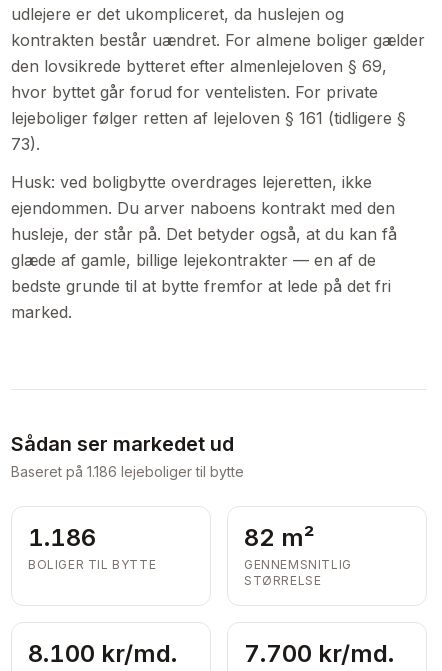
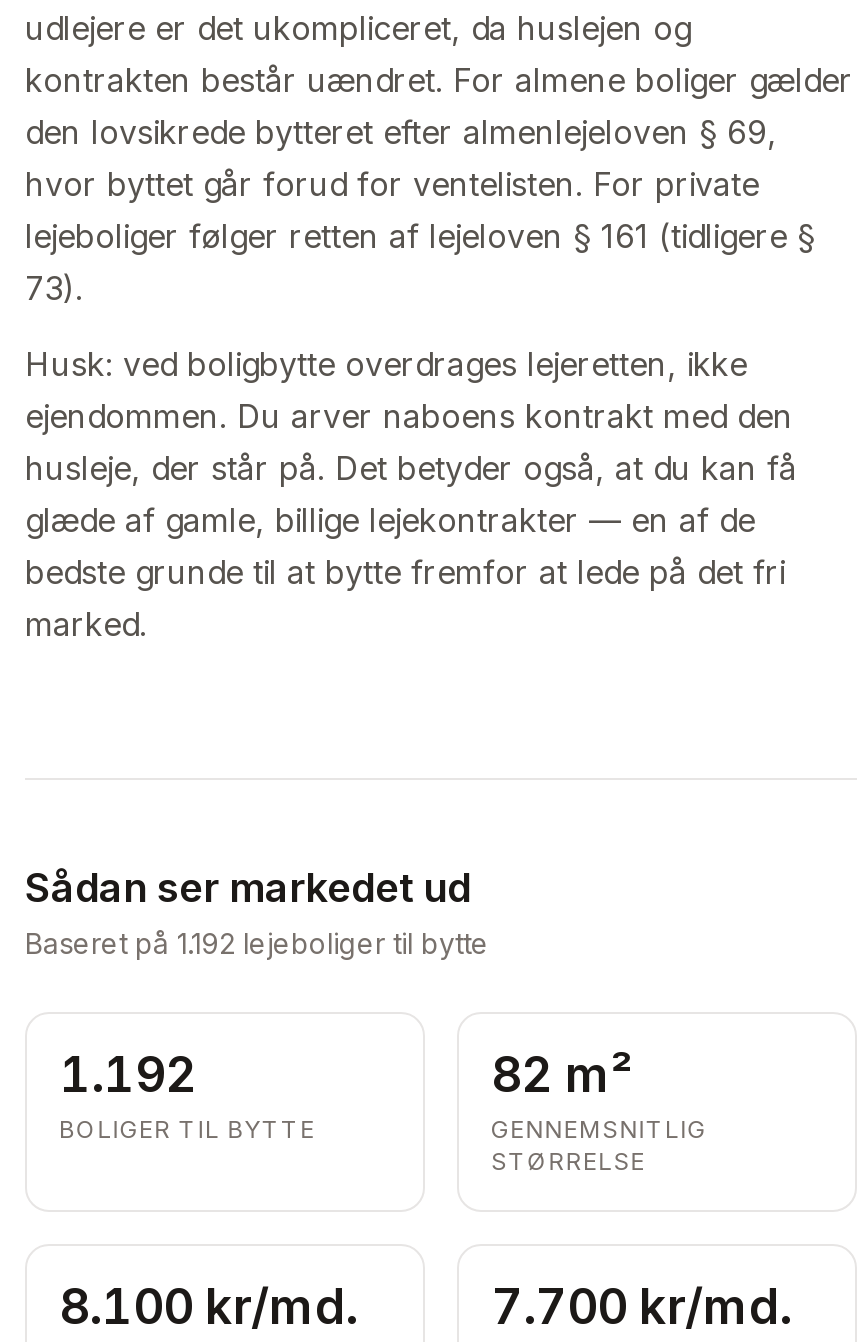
[11,463,244,480] Baseret på 1.186 lejeboliger til bytte -> [25,926,489,960] Baseret på 1.192 lejeboliger til bytte
[28,523,96,552] 1.186 -> [59,1046,197,1104] 1.192

